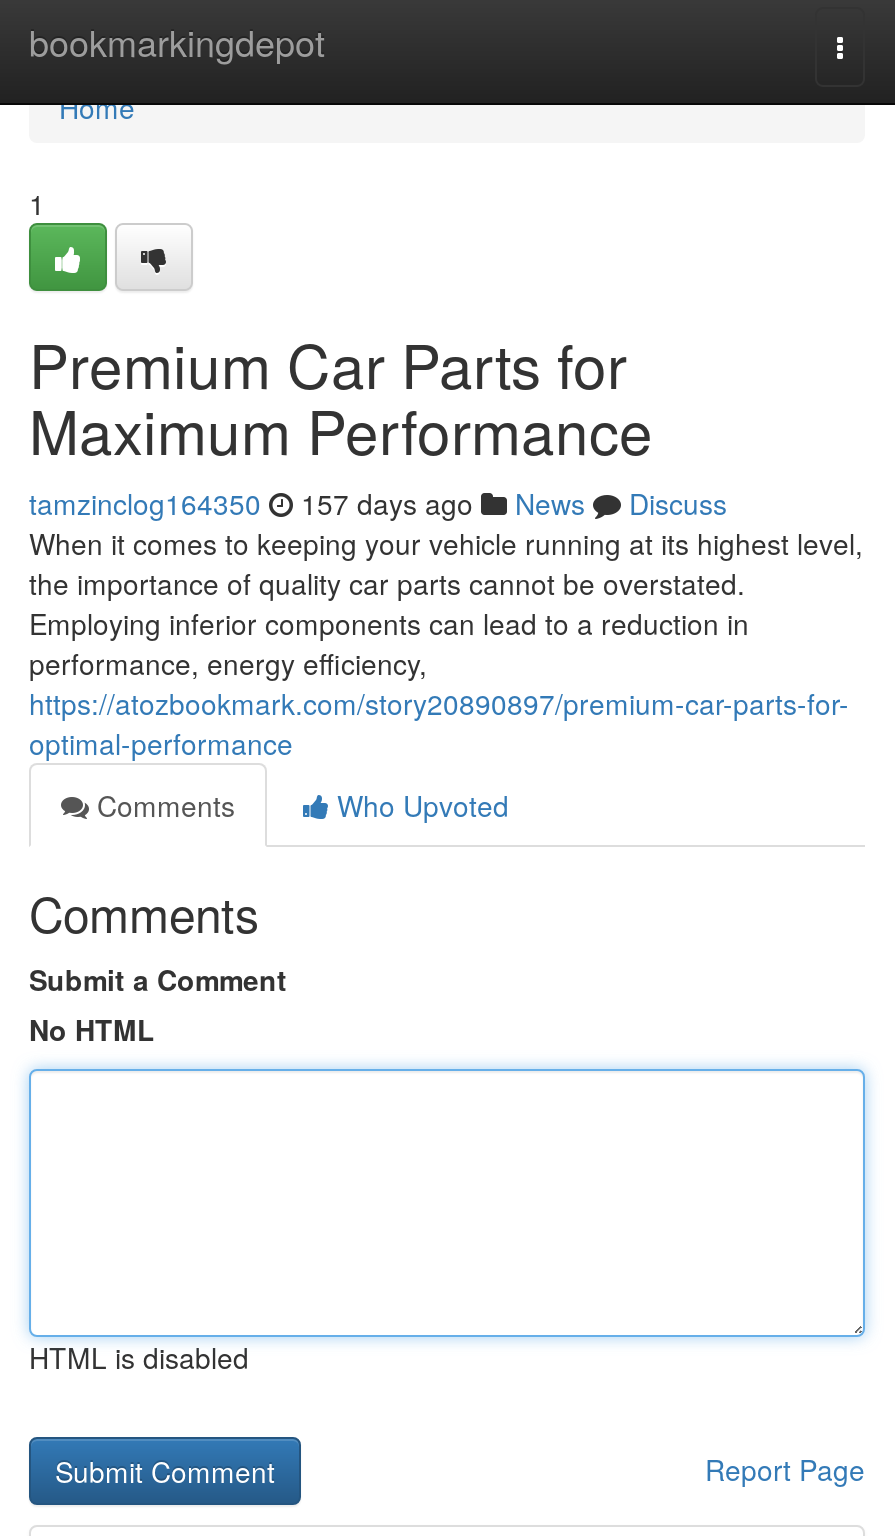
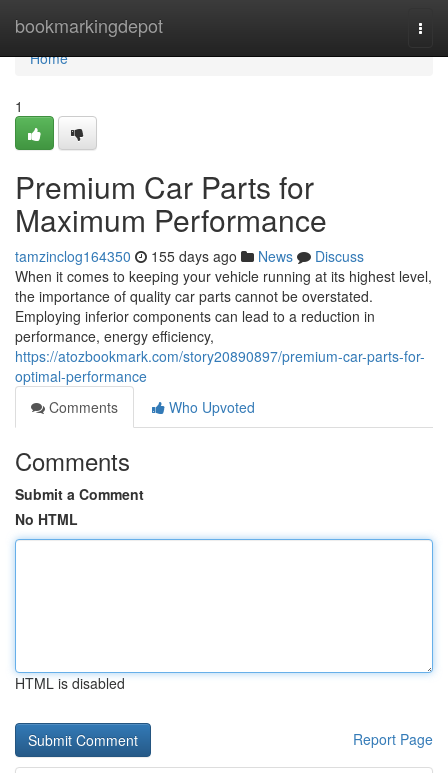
[29,483,727,523] tamzinclog164350 157 days ago News Discuss -> [15,246,364,266] tamzinclog164350 155 days ago News Discuss

